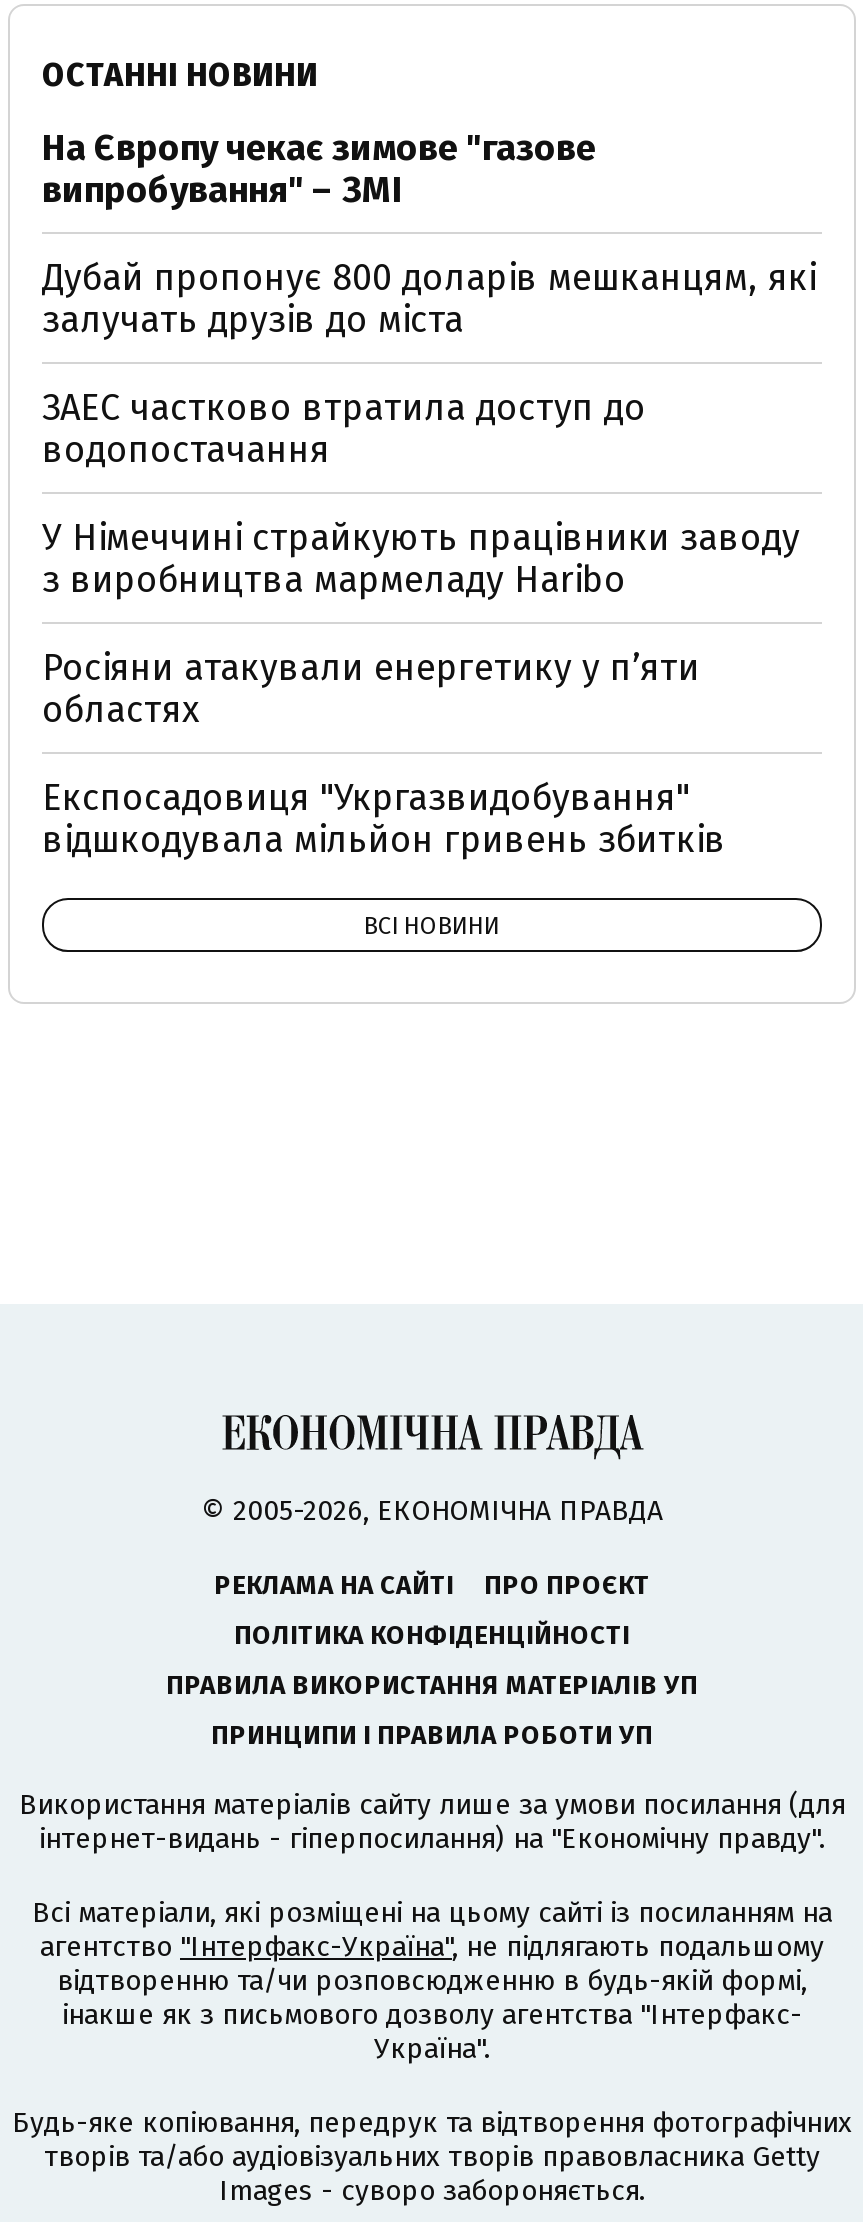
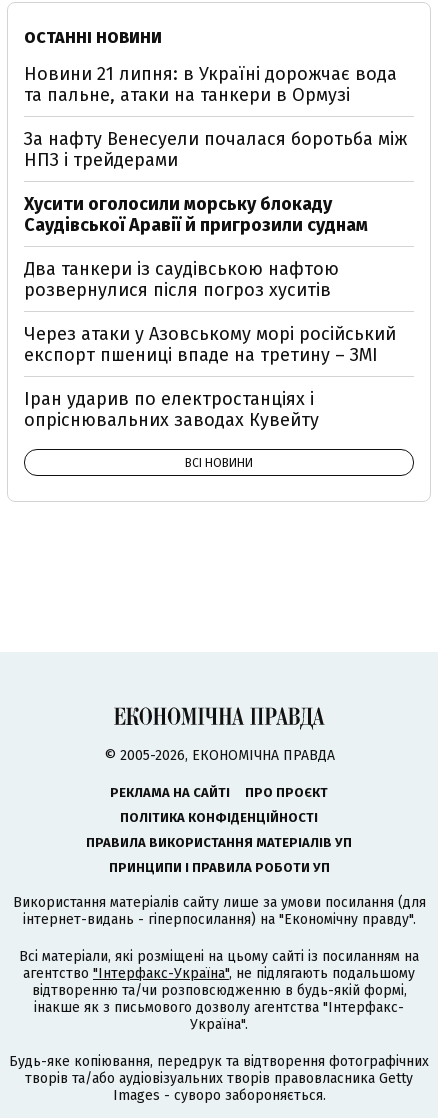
[42,126,596,212] На Європу чекає зимове "газове | випробування" – ЗМІ -> [24,63,397,106] Новини 21 липня: в Україні дорожчає вода | та пальне, атаки на танкери в Ормузі
[42,256,816,342] Дубай пропонує 800 доларів мешканцям, які | залучать друзів до міста -> [24,128,407,171] За нафту Венесуели почалася боротьба між | НПЗ і трейдерами
[42,386,646,472] ЗАЕС частково втратила доступ до | водопостачання -> [24,193,368,236] Хусити оголосили морську блокаду | Саудівської Аравії й пригрозили суднам
[42,516,800,602] У Німеччині страйкують працівники заводу | з виробництва мармеладу Haribo -> [24,258,339,301] Два танкери із саудівською нафтою | розвернулися після погроз хуситів
[42,646,700,732] Росіяни атакували енергетику у пʼяти | областях -> [24,323,396,366] Через атаки у Азовському морі російський | експорт пшениці впаде на третину – ЗМІ
[42,776,726,862] Експосадовиця "Укргазвидобування" | відшкодувала мільйон гривень збитків -> [24,388,319,431] Іран ударив по електростанціях і | опріснювальних заводах Кувейту

